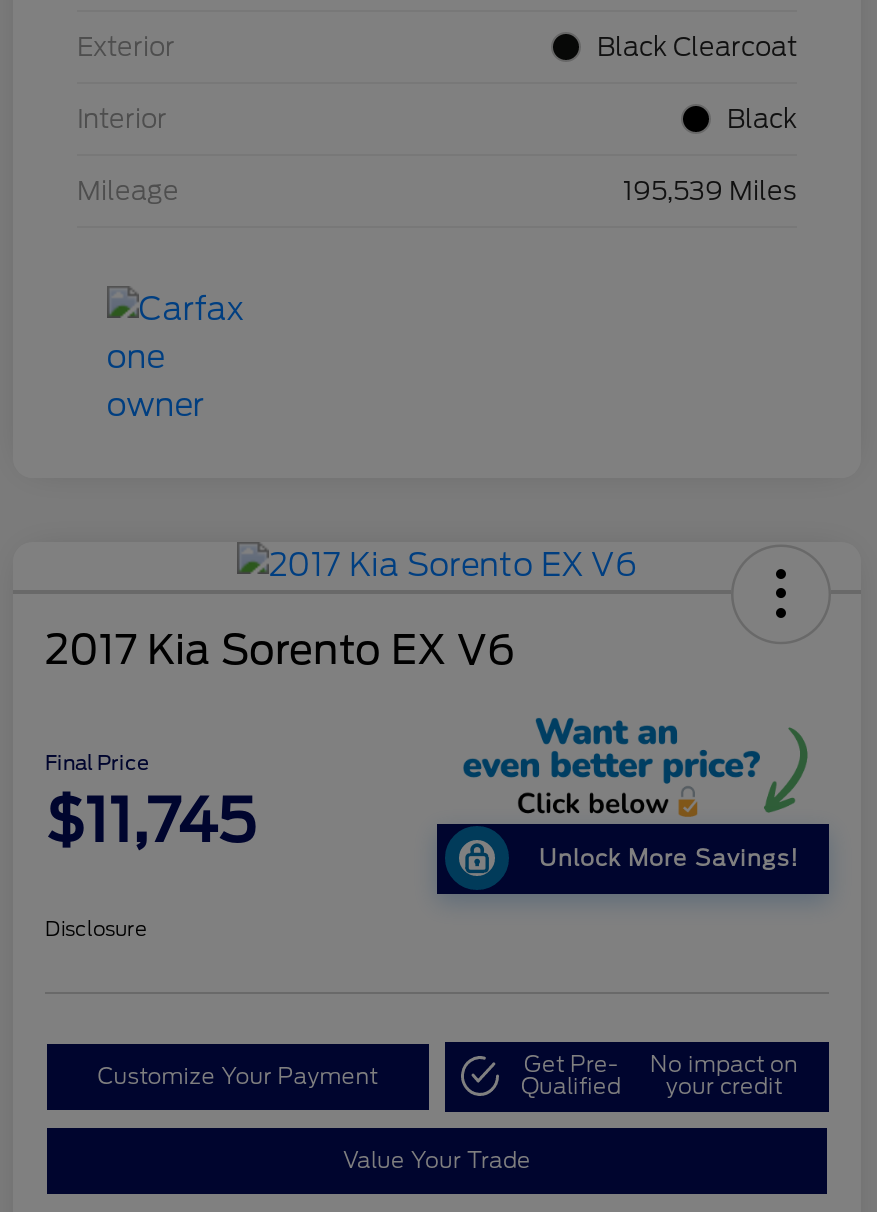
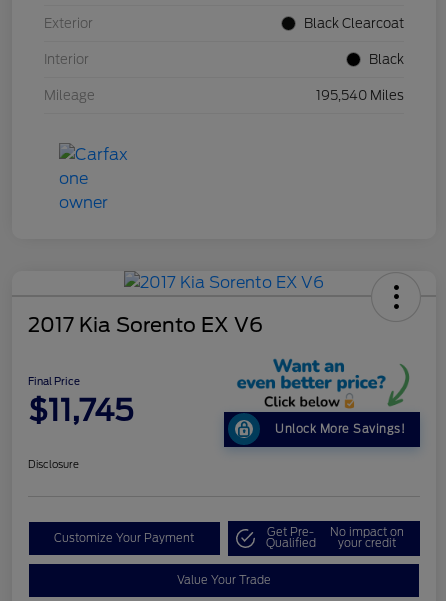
[623,175,797,205] 195,539 Miles -> [316,88,404,103] 195,540 Miles

